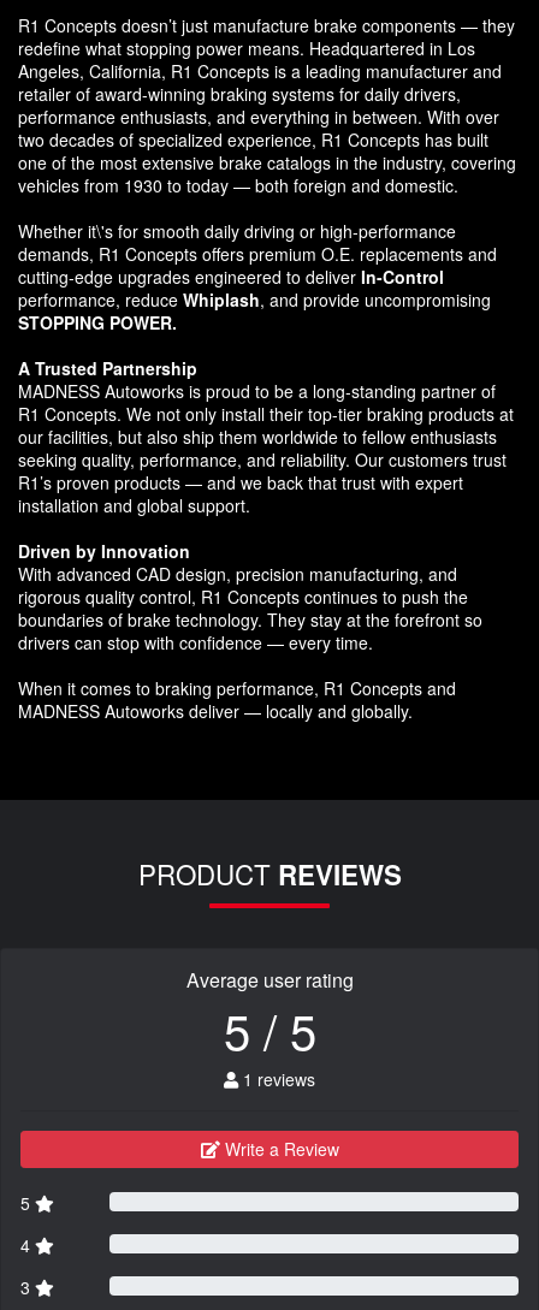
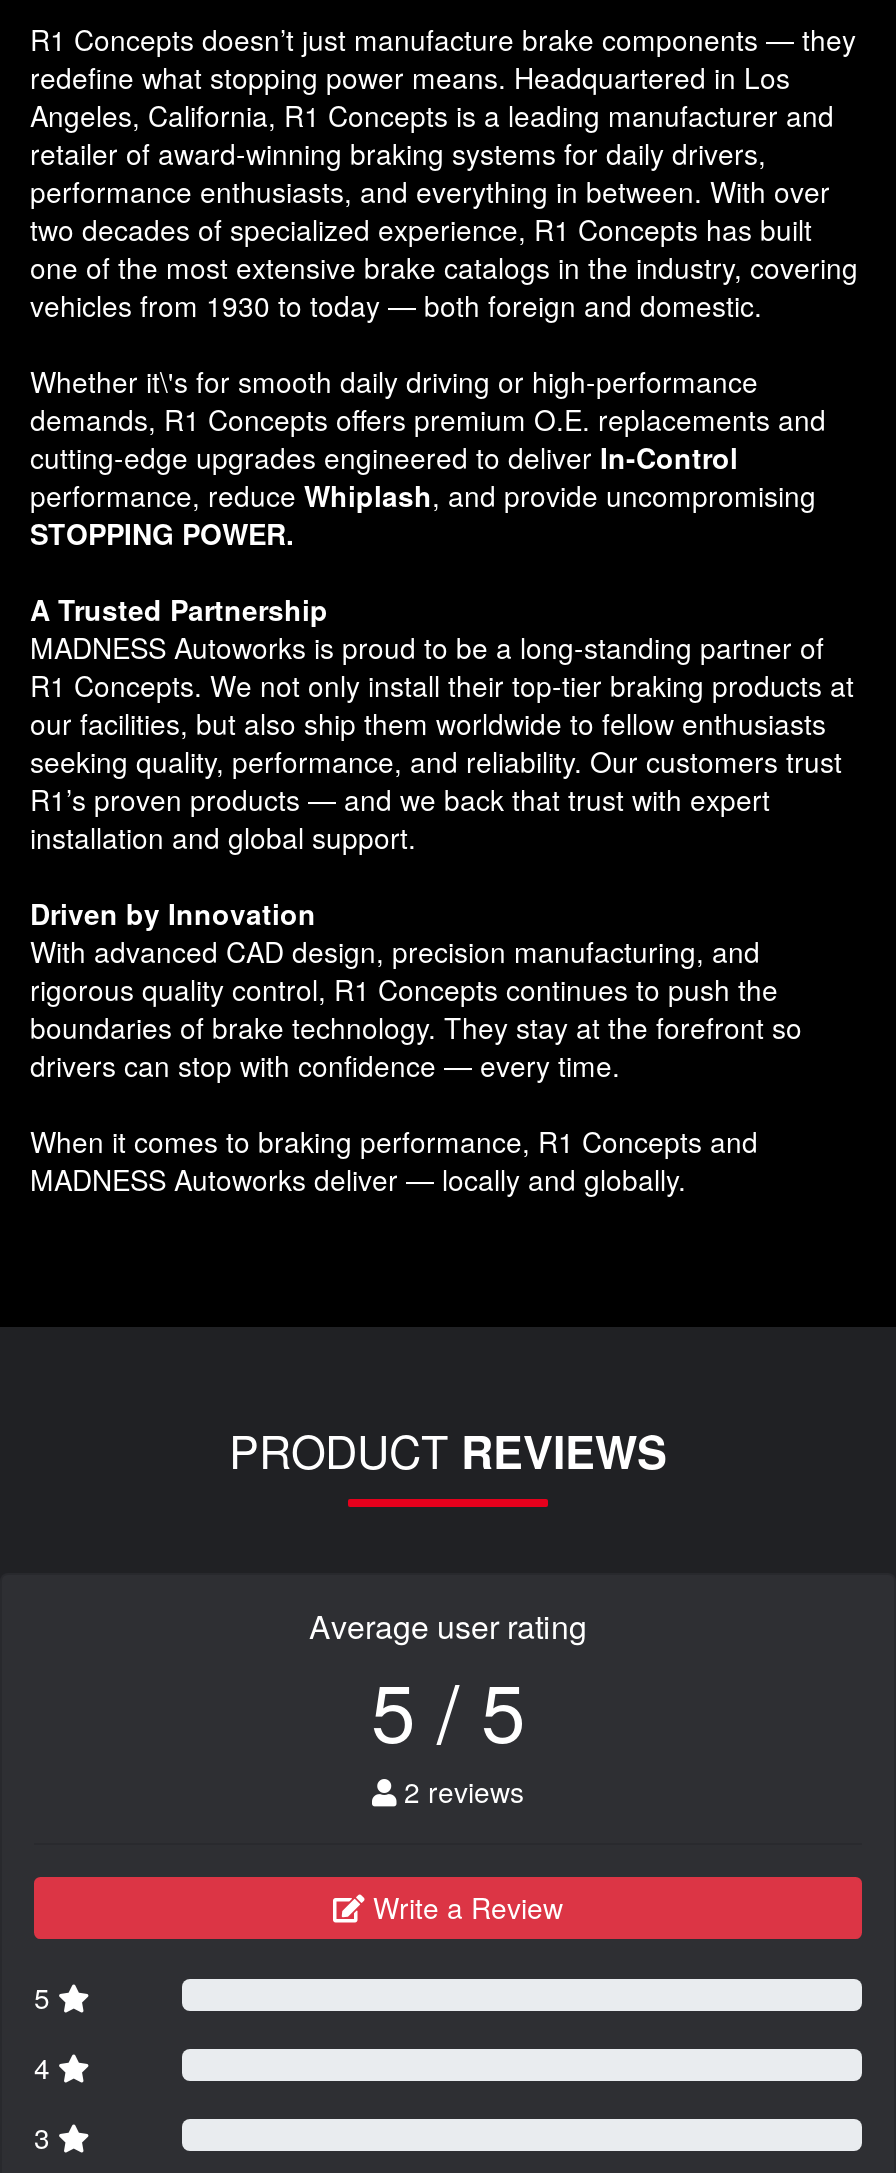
[238,1068,315,1092] 1 reviews -> [396,1770,524,1810] 2 reviews

